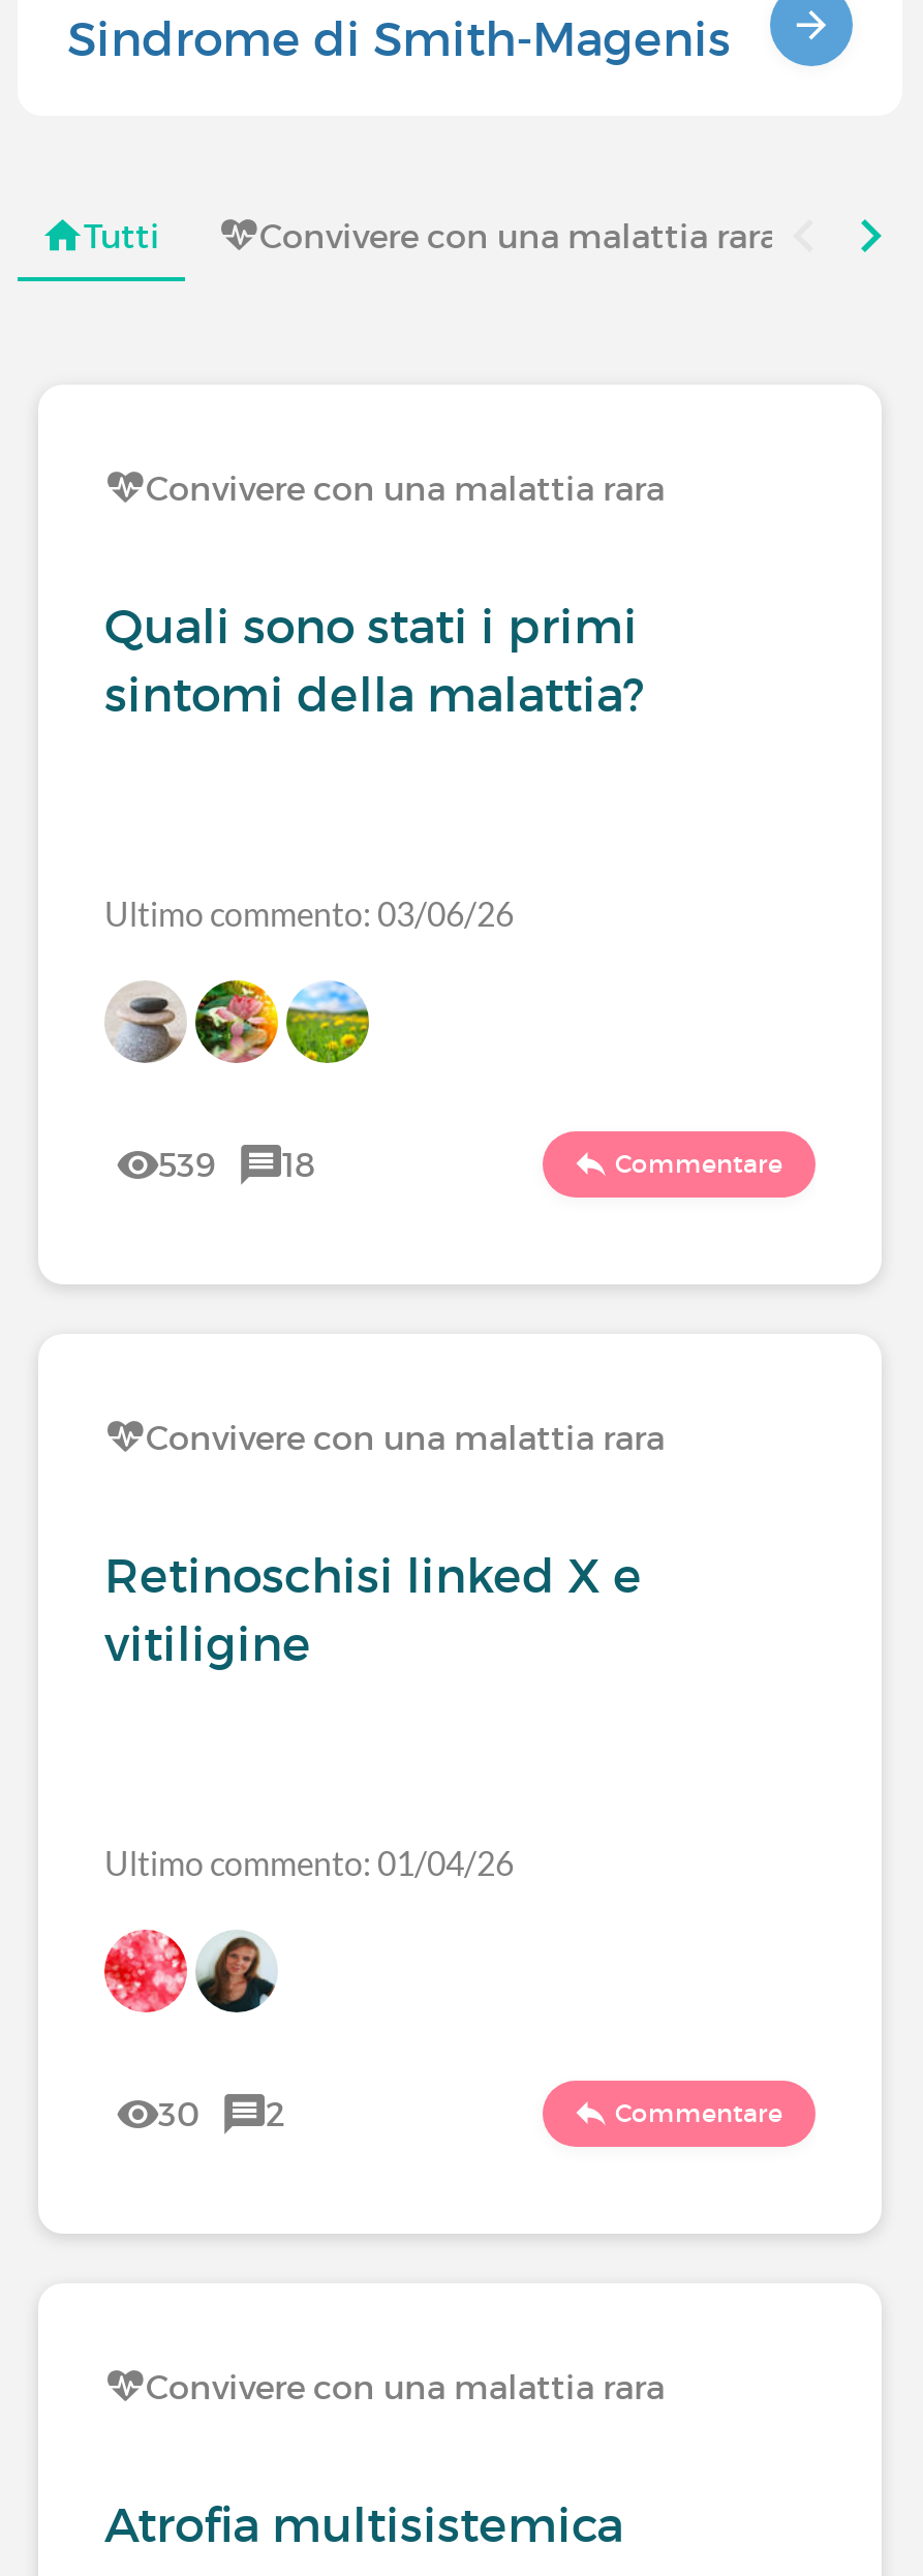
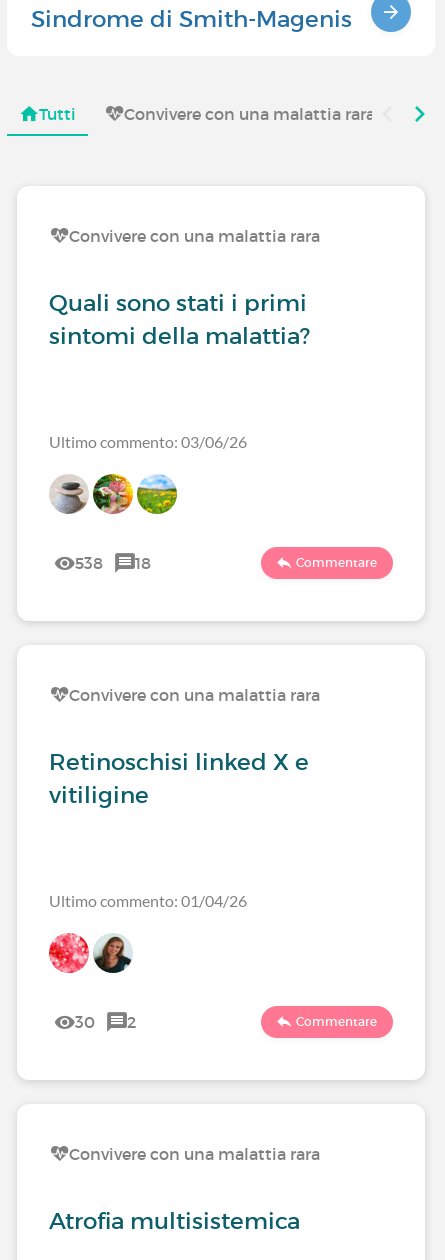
[158,1144,216,1185] 539 -> [75,553,103,573] 538

